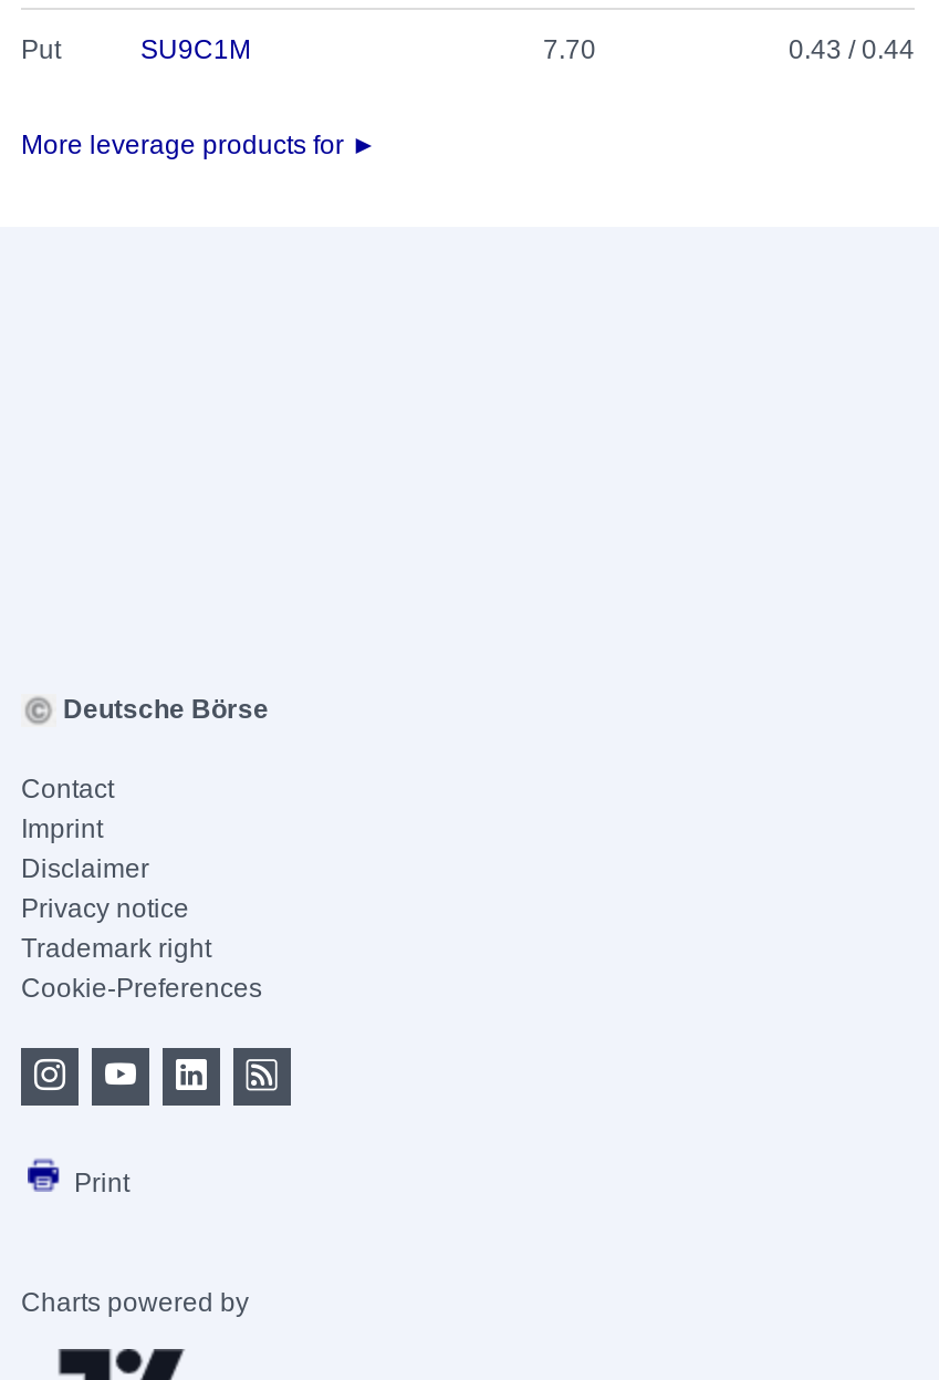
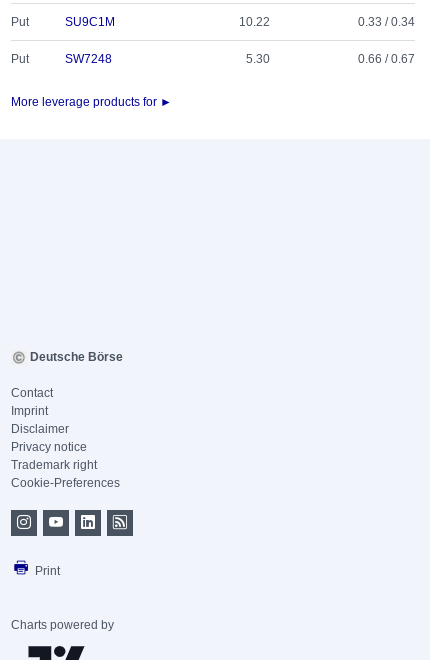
[543,34,915,65] 7.70 | 0.43 / 0.44 -> [11,15,415,66] 10.22 | 0.33 / 0.34 | Put | SW7248 | 5.30 | 0.66 / 0.67

